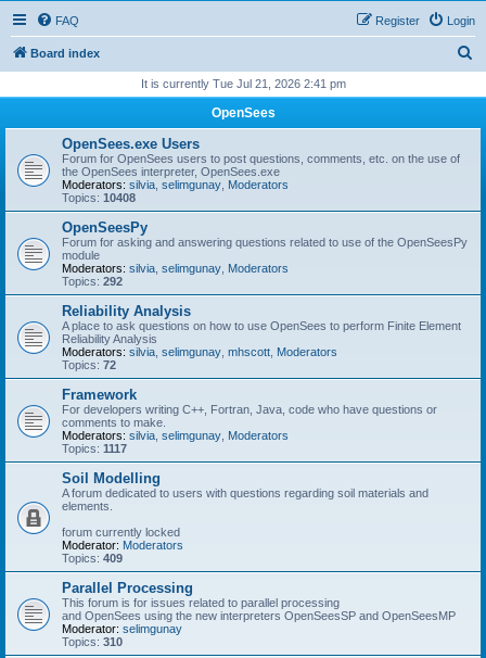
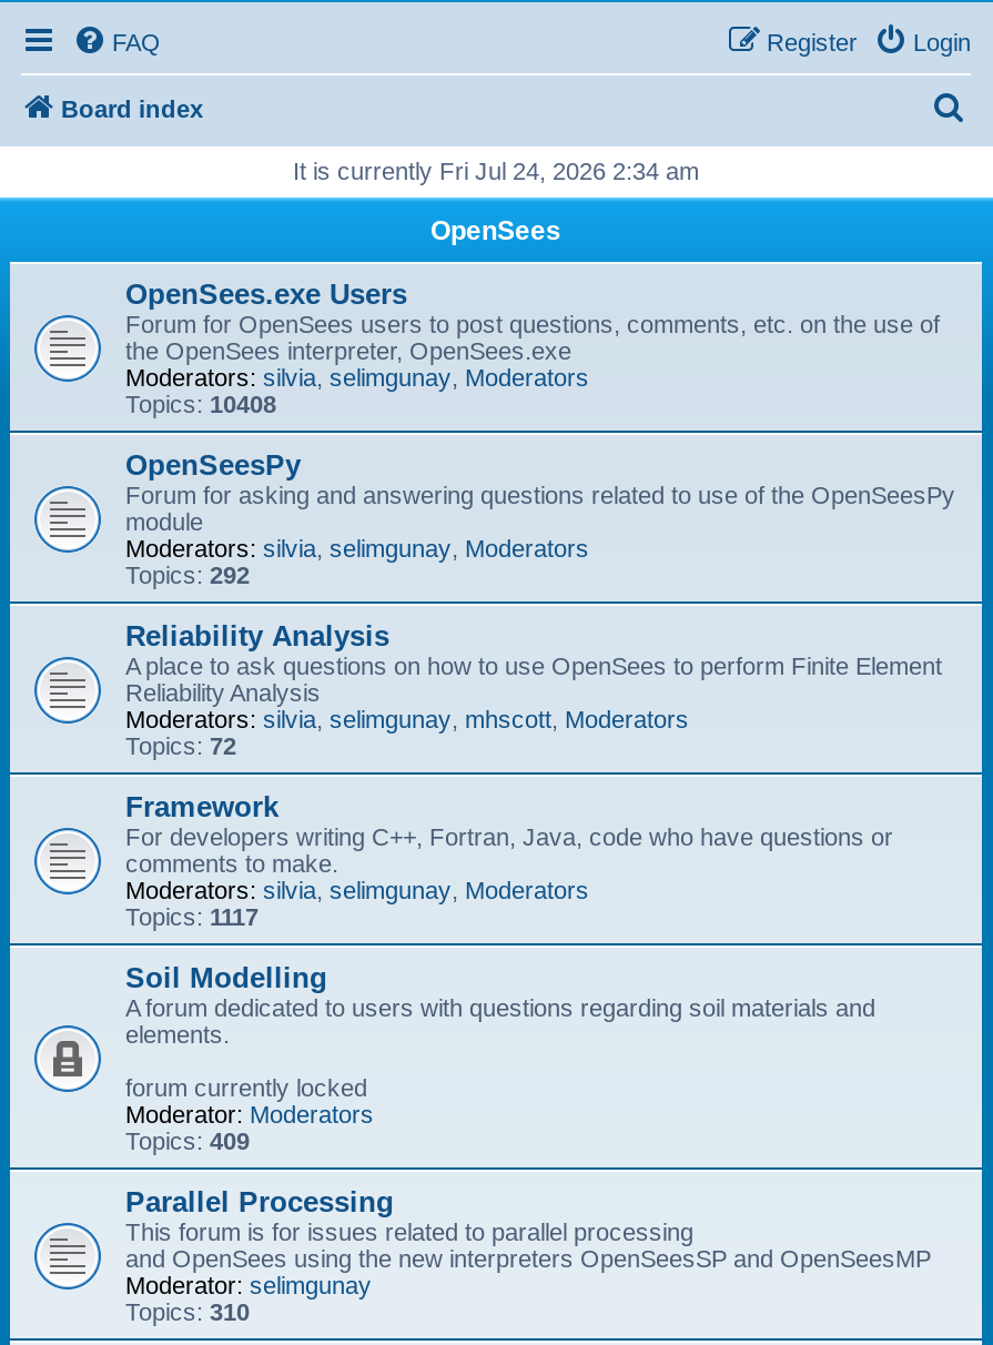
[140,77,346,90] It is currently Tue Jul 21, 2026 2:41 pm -> [293,158,699,184] It is currently Fri Jul 24, 2026 2:34 am

